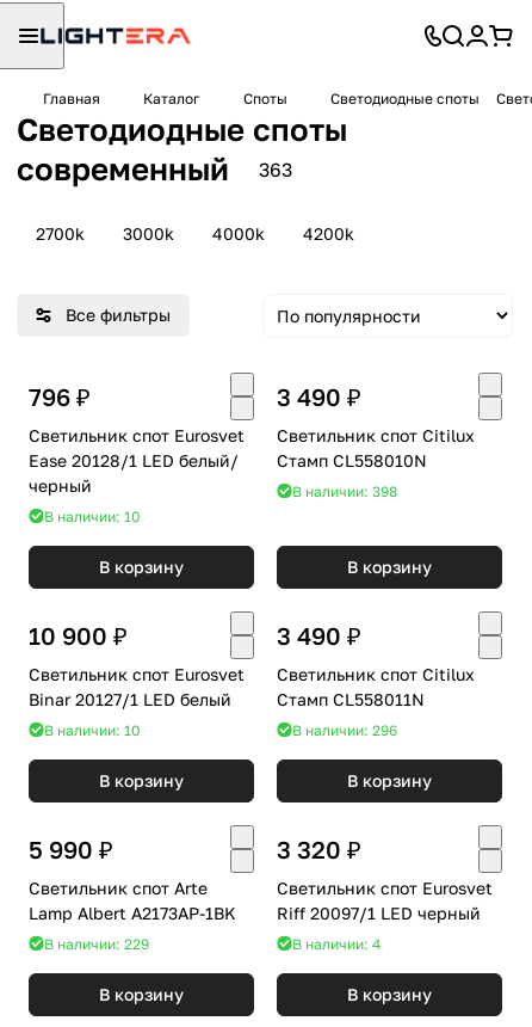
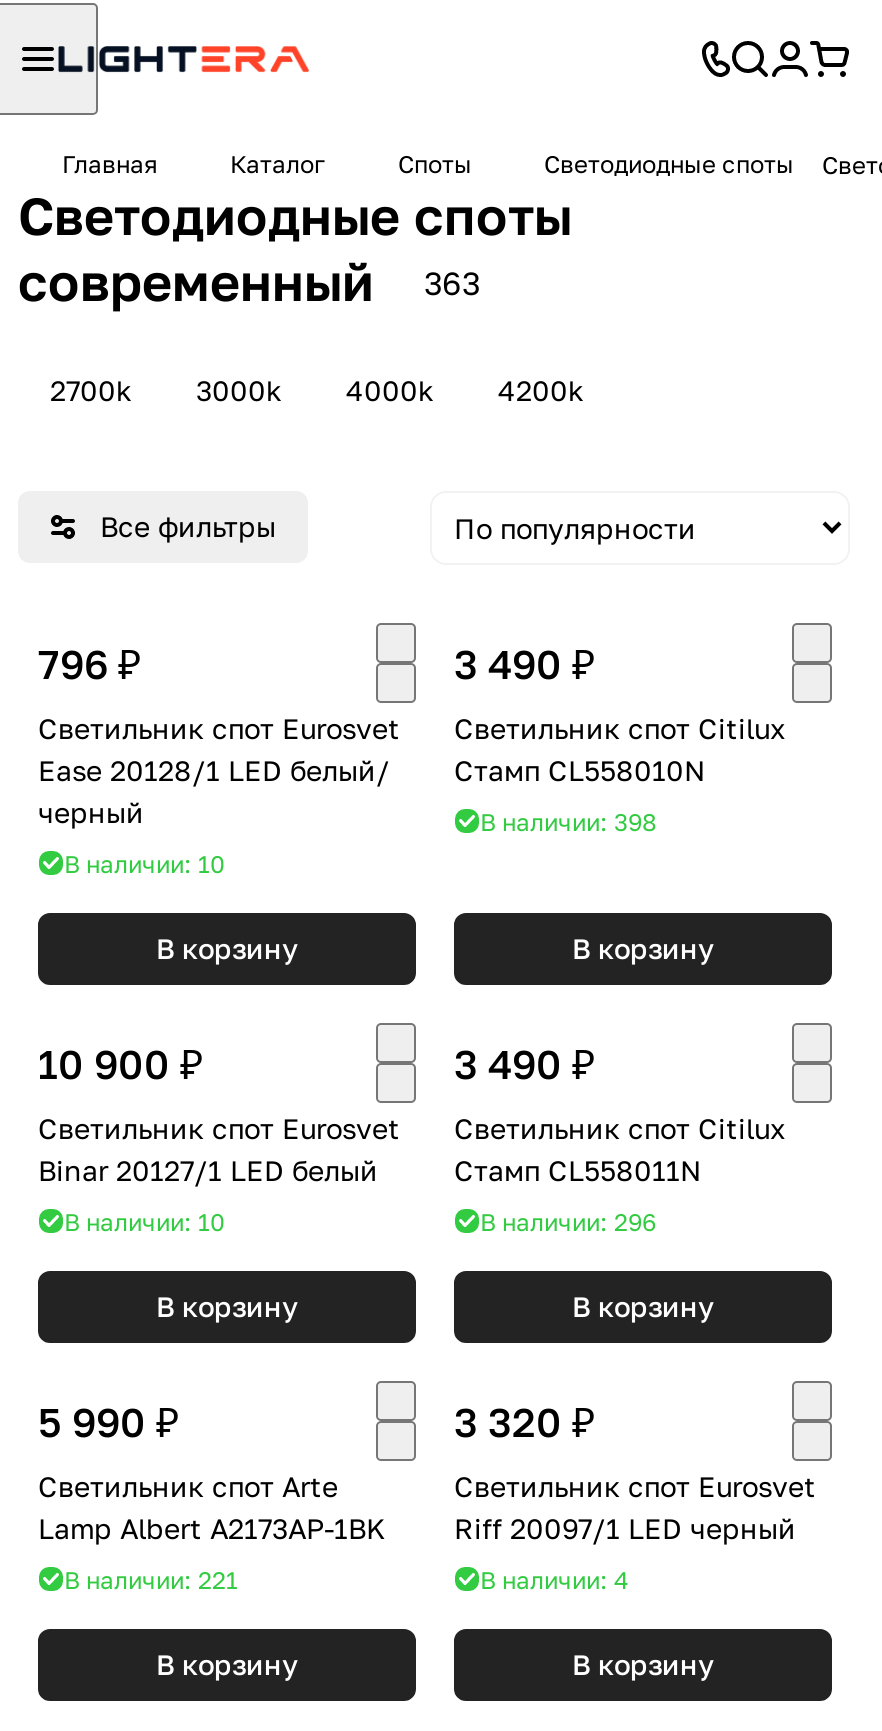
[44,935,149,953] В наличии: 229 -> [64,1565,238,1595] В наличии: 221

